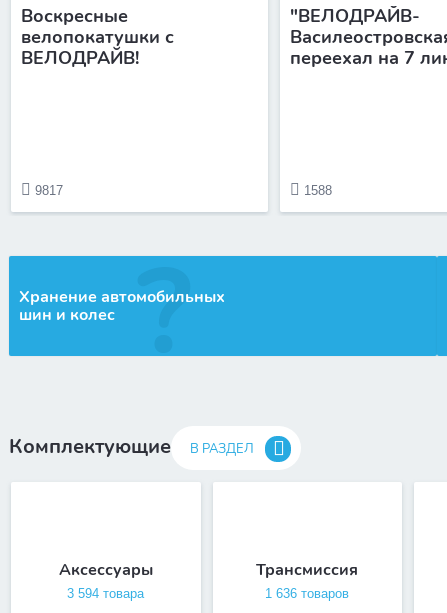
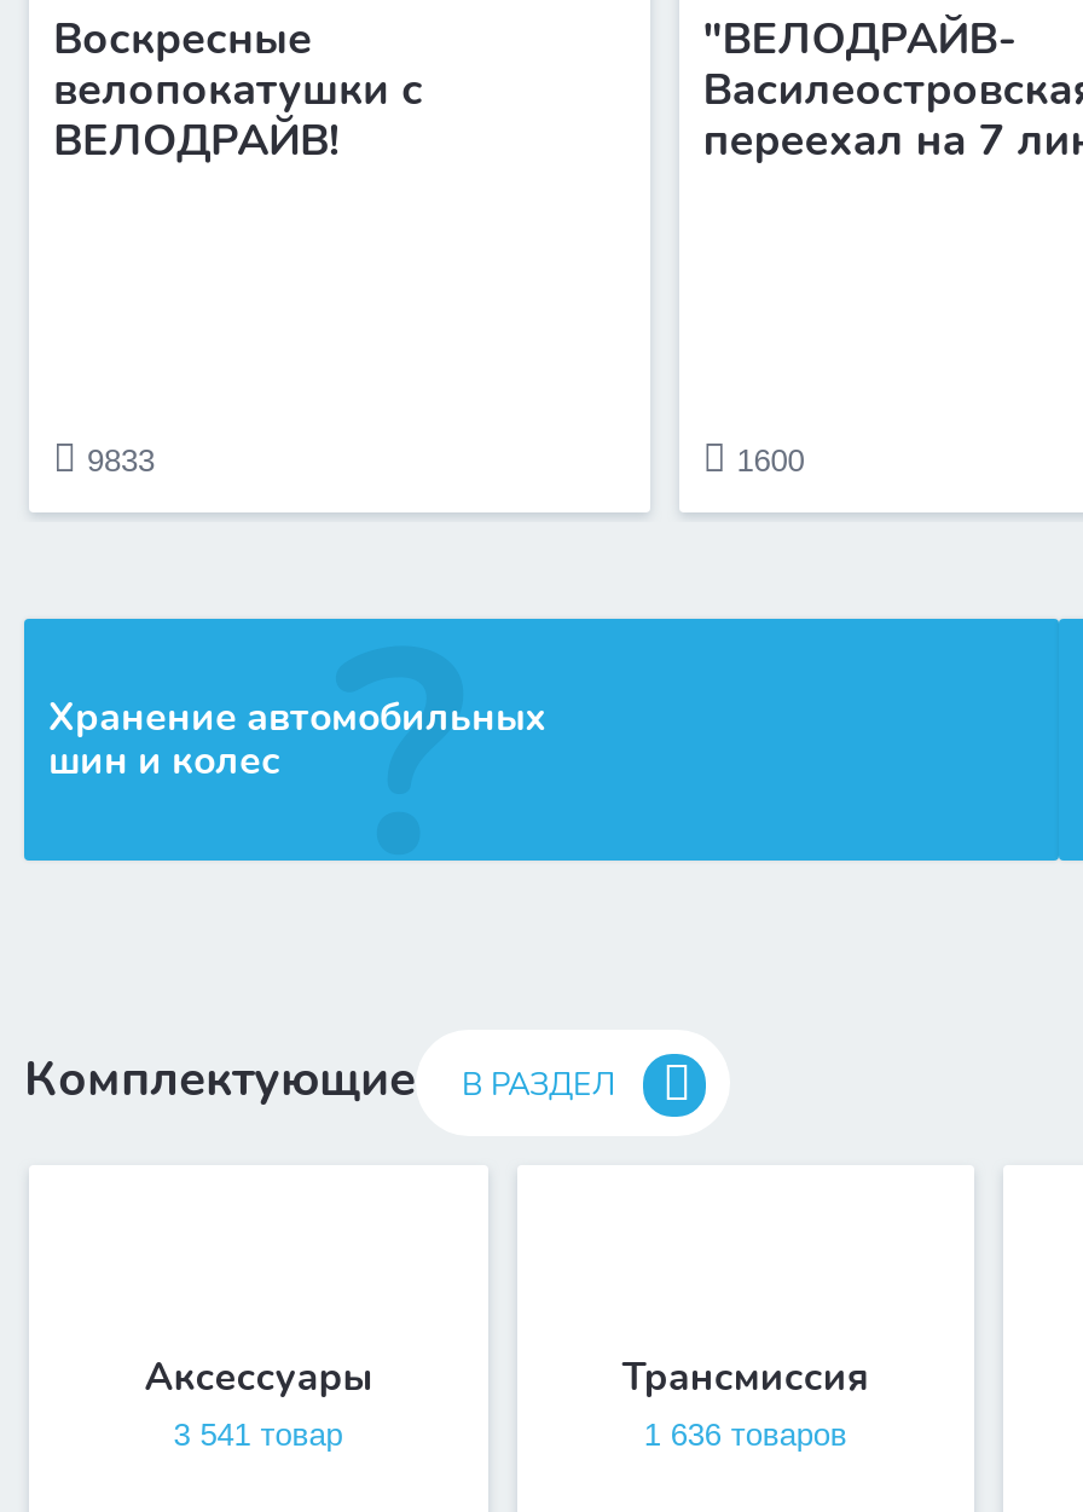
[35,183,63,198] 9817 -> [87,442,155,479] 9833
[304,183,332,198] 1588 -> [737,442,805,479] 1600
[67,586,144,601] 3 594 товара -> [174,1417,343,1453] 3 541 товар

